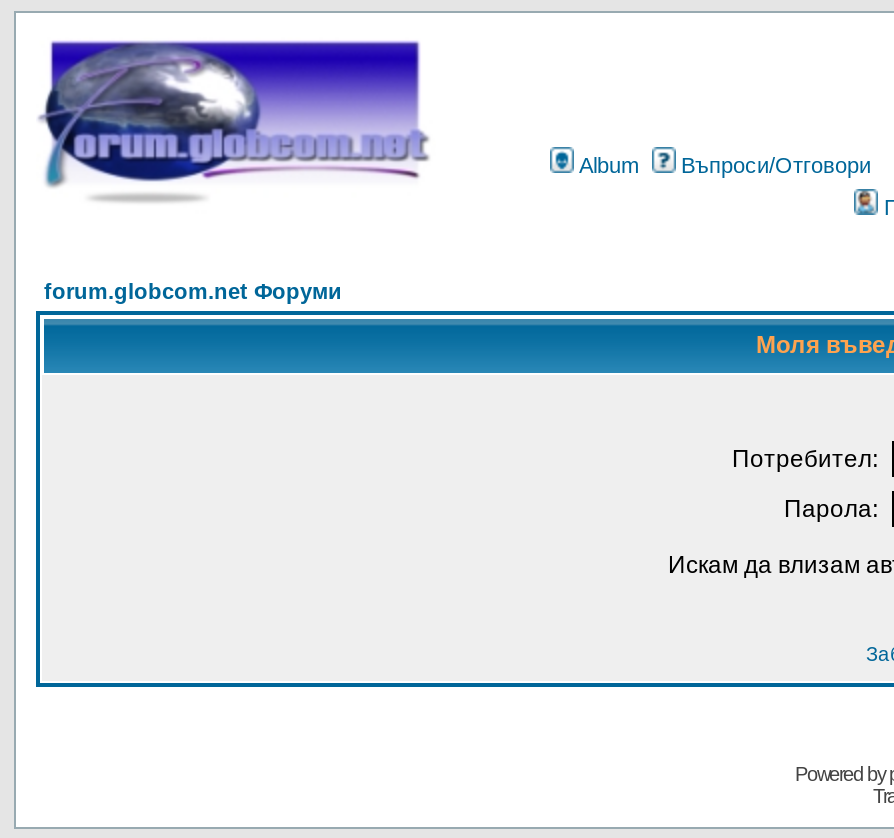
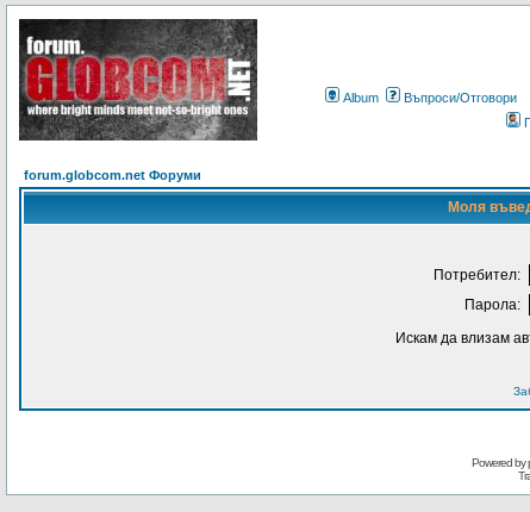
[36,35,436,233] [image] -> [18,18,258,142] [image]

